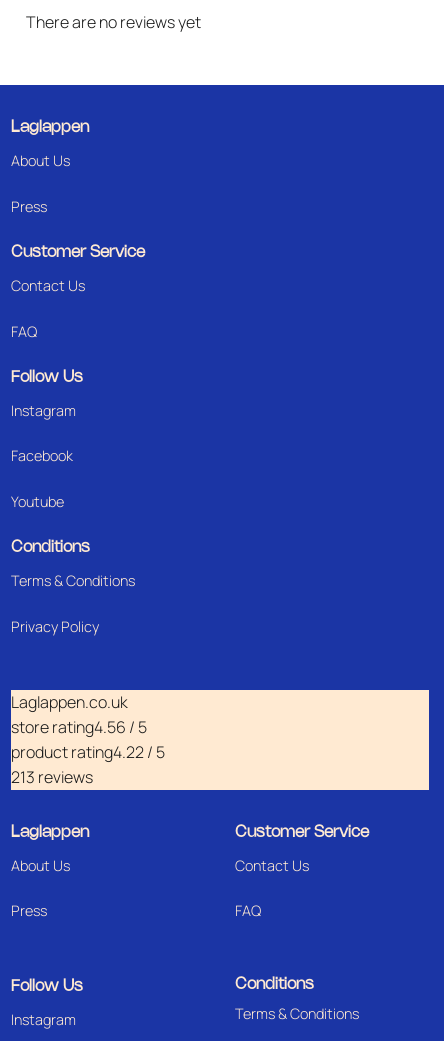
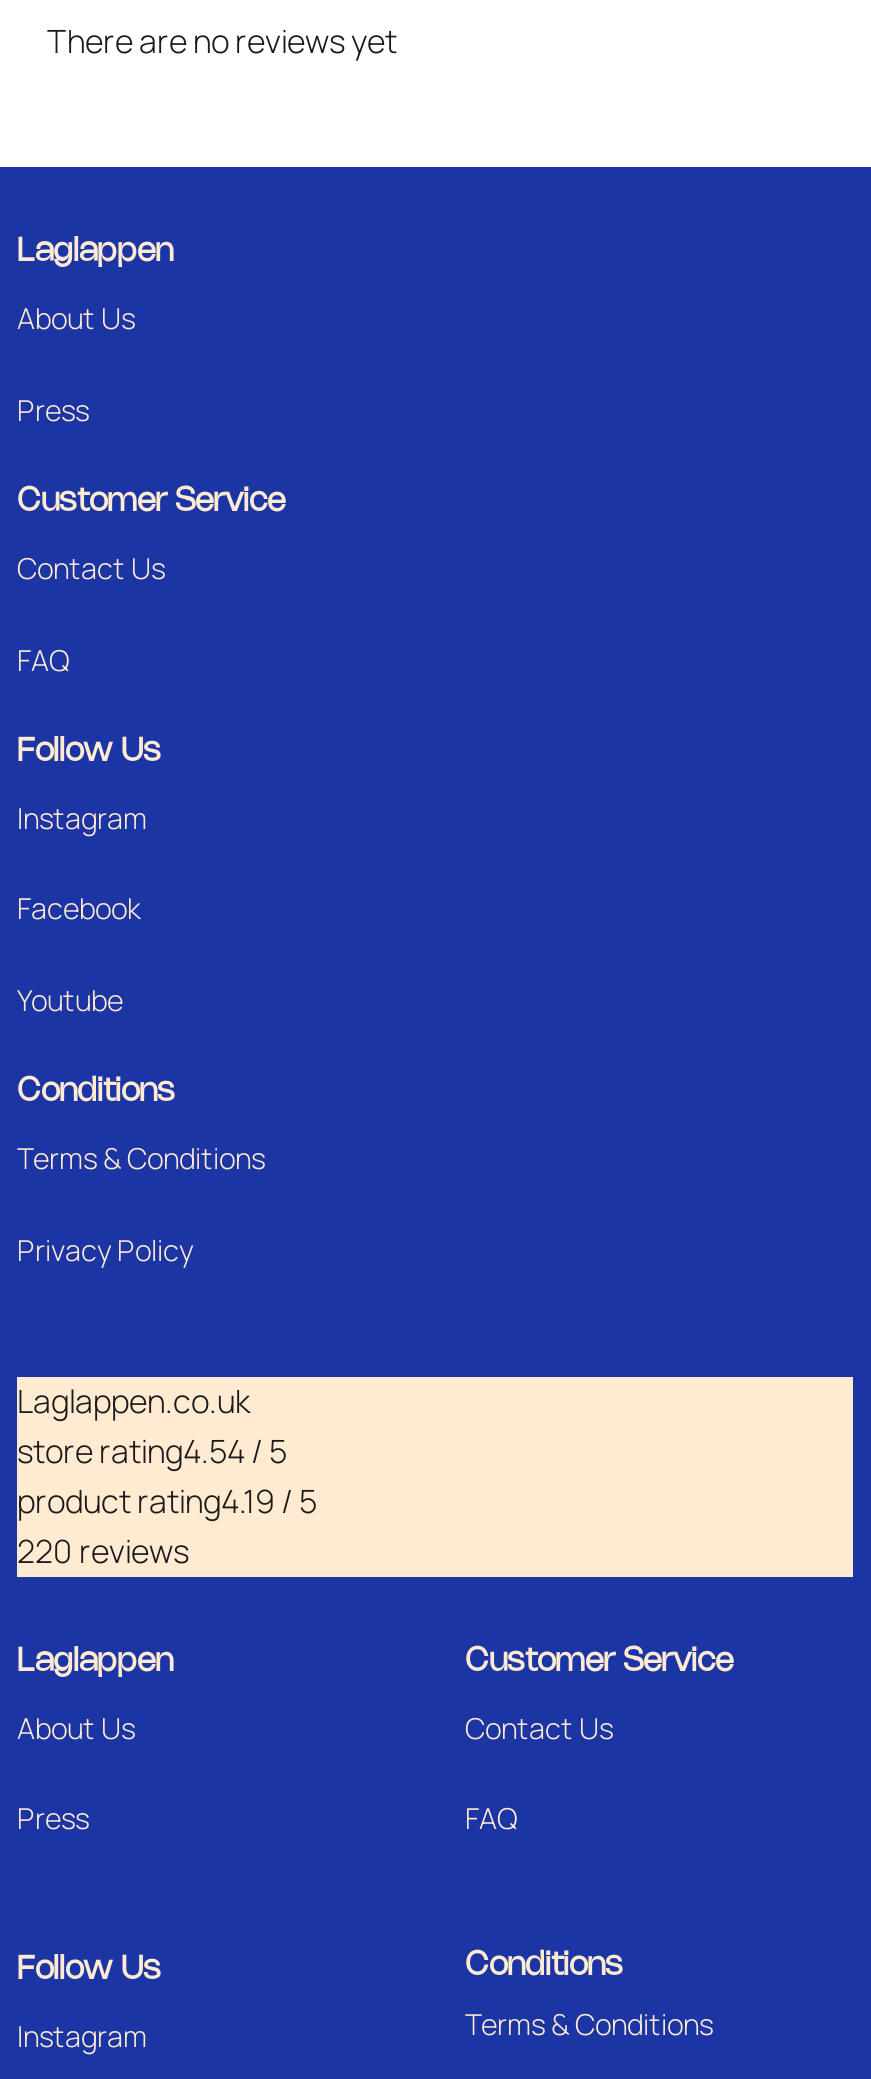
[11,716,147,738] store rating4.56 / 5 -> [17,1428,287,1472] store rating4.54 / 5
[11,741,165,763] product rating4.22 / 5 -> [17,1478,317,1522] product rating4.19 / 5
[11,766,93,788] 213 reviews -> [17,1528,189,1572] 220 reviews

